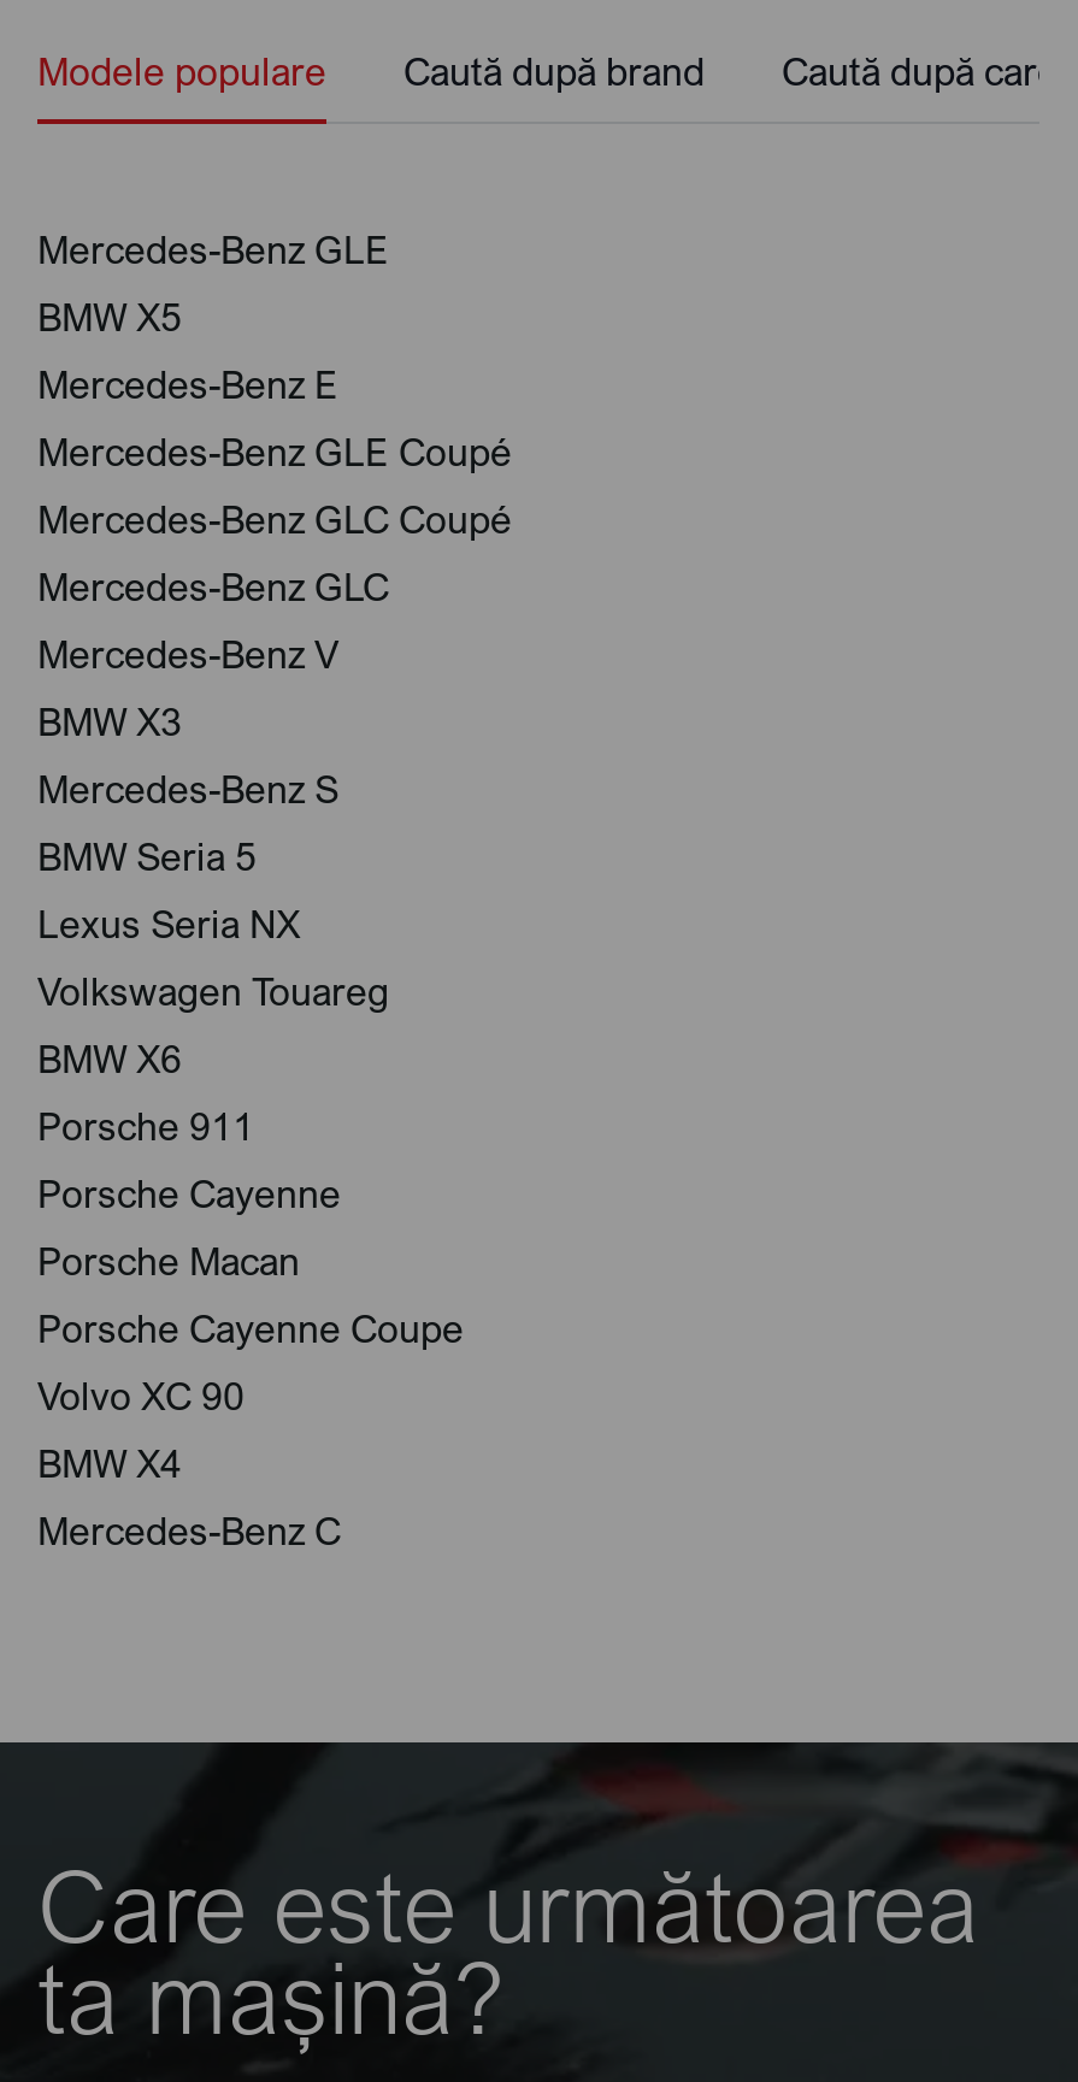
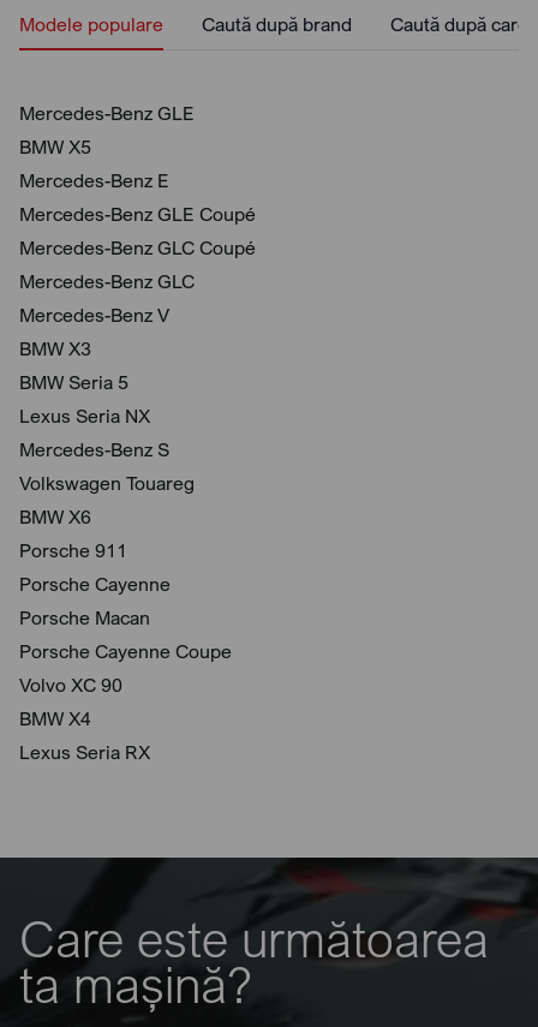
moved [37,765,338,813] -> [19,437,169,461]: Mercedes-Benz S
moved [37,833,300,948] -> [19,370,150,428]: BMW Seria 5 | Lexus Seria NX
[37,1507,341,1555] Mercedes-Benz C -> [19,740,150,764] Lexus Seria RX

